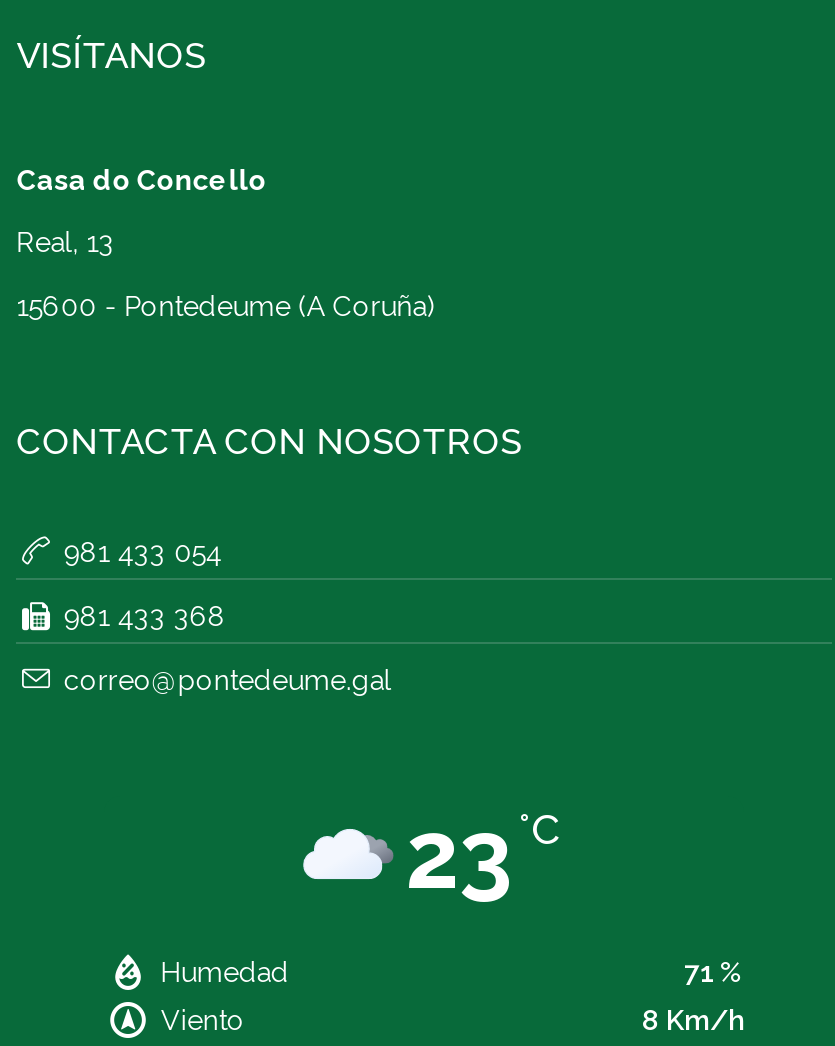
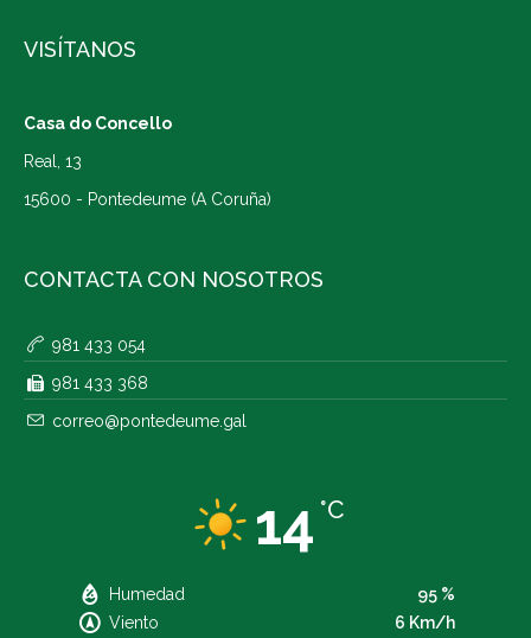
[300,798,559,910] [image] | 23 °C -> [193,491,344,557] [image] | 14 °C
[684,956,744,988] 71 % -> [417,584,455,603] 95 %
[642,1004,744,1036] 8 Km/h -> [395,613,455,632] 6 Km/h

